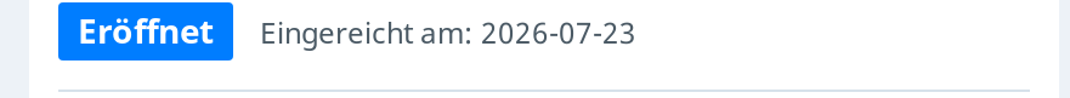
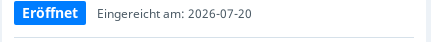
[253,13,636,54] Eingereicht am: 2026-07-23 -> [94,5,252,22] Eingereicht am: 2026-07-20

